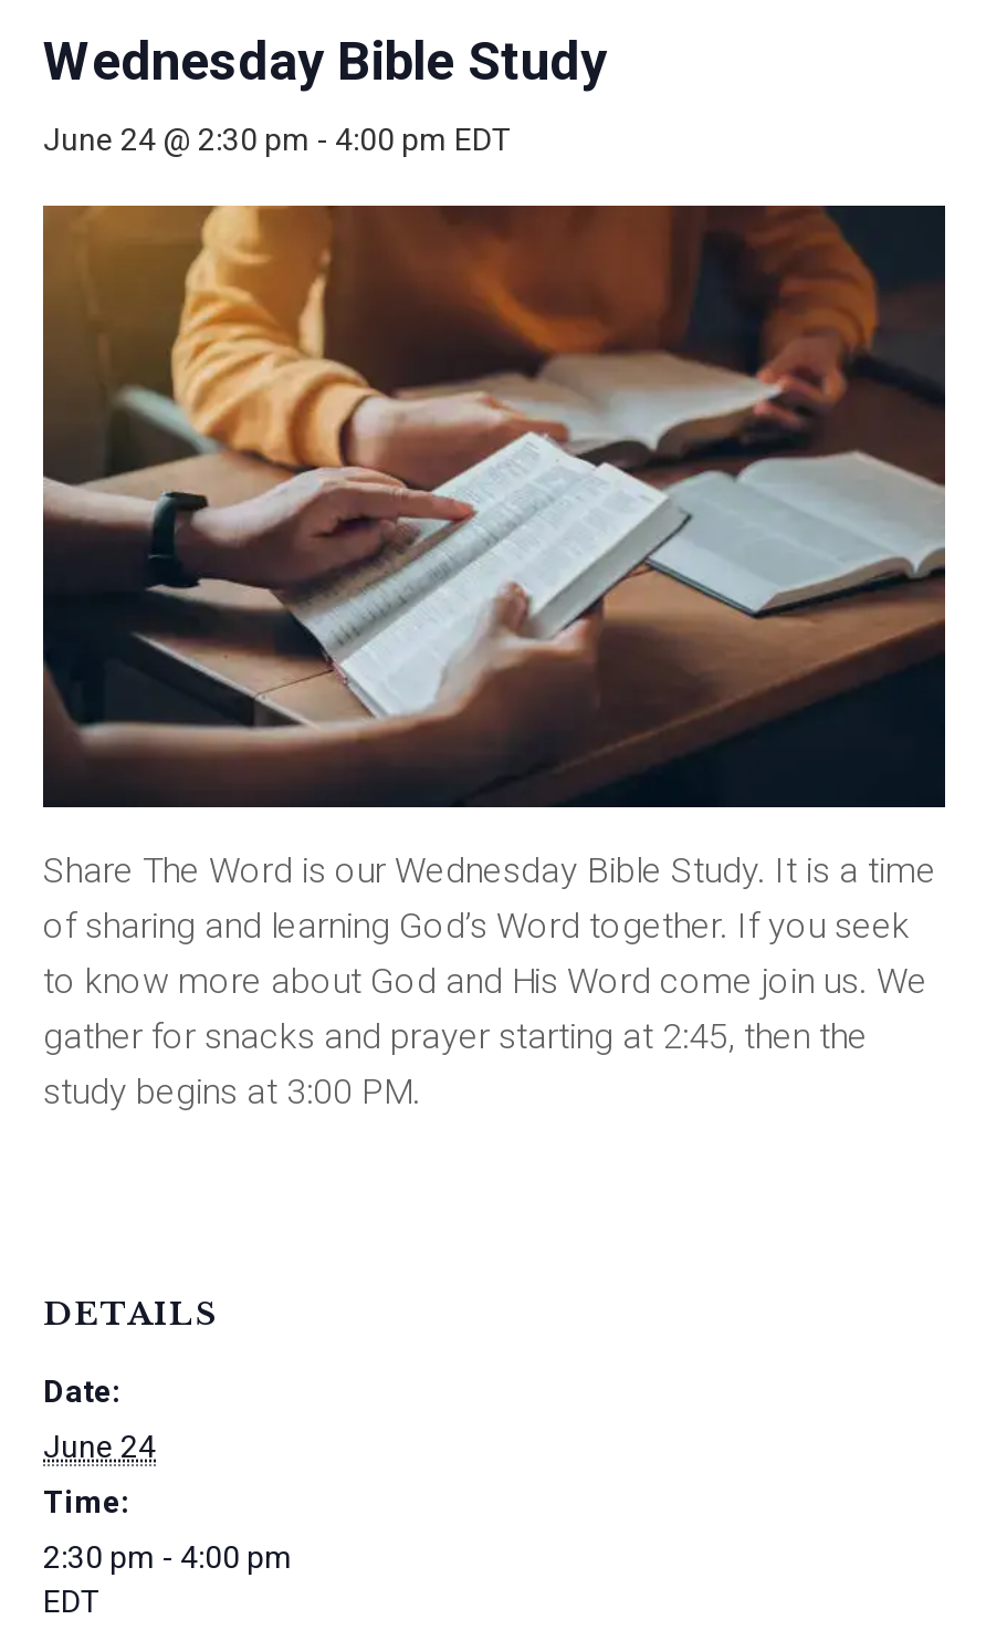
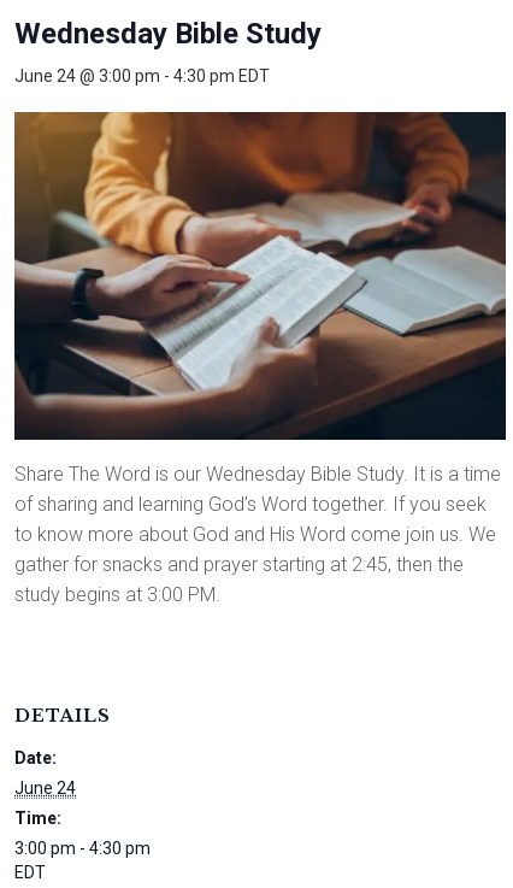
[43,122,512,158] June 24 @ 2:30 pm - 4:00 pm EDT -> [14,67,270,86] June 24 @ 3:00 pm - 4:30 pm EDT
[43,1540,293,1575] 2:30 pm - 4:00 pm -> [14,839,151,858] 3:00 pm - 4:30 pm

